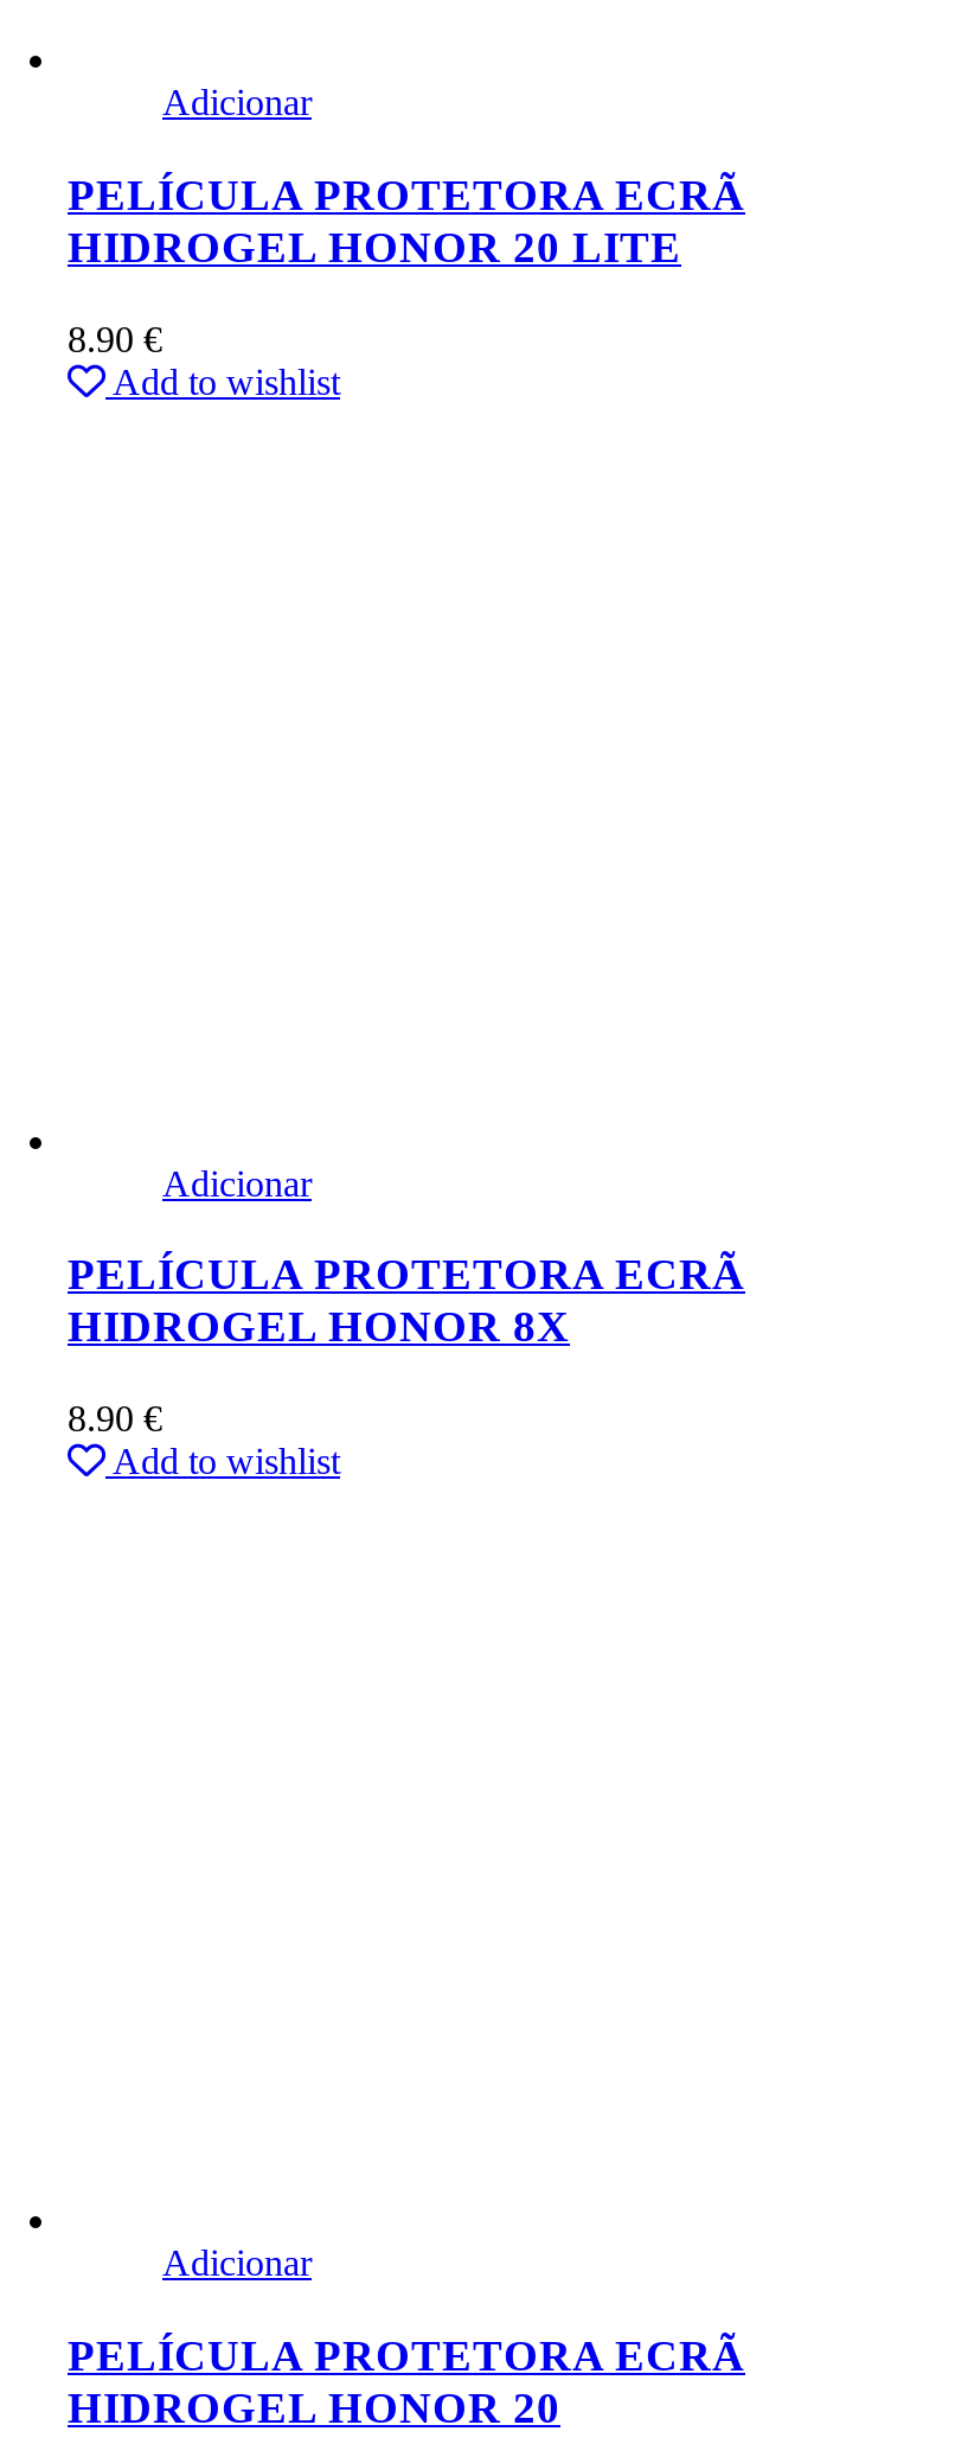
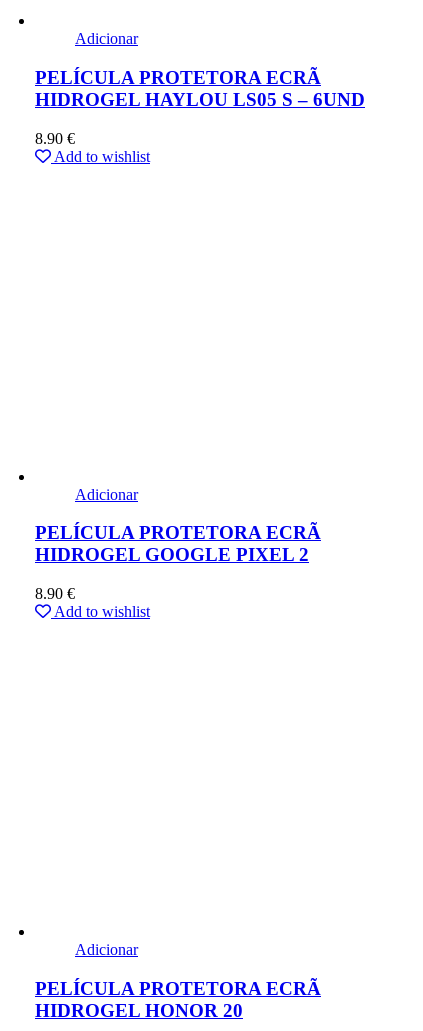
[68,222,681,271] HIDROGEL HONOR 20 LITE -> [35,89,365,110] HIDROGEL HAYLOU LS05 S – 6UND
[68,1302,570,1351] HIDROGEL HONOR 8X -> [35,544,309,565] HIDROGEL GOOGLE PIXEL 2

